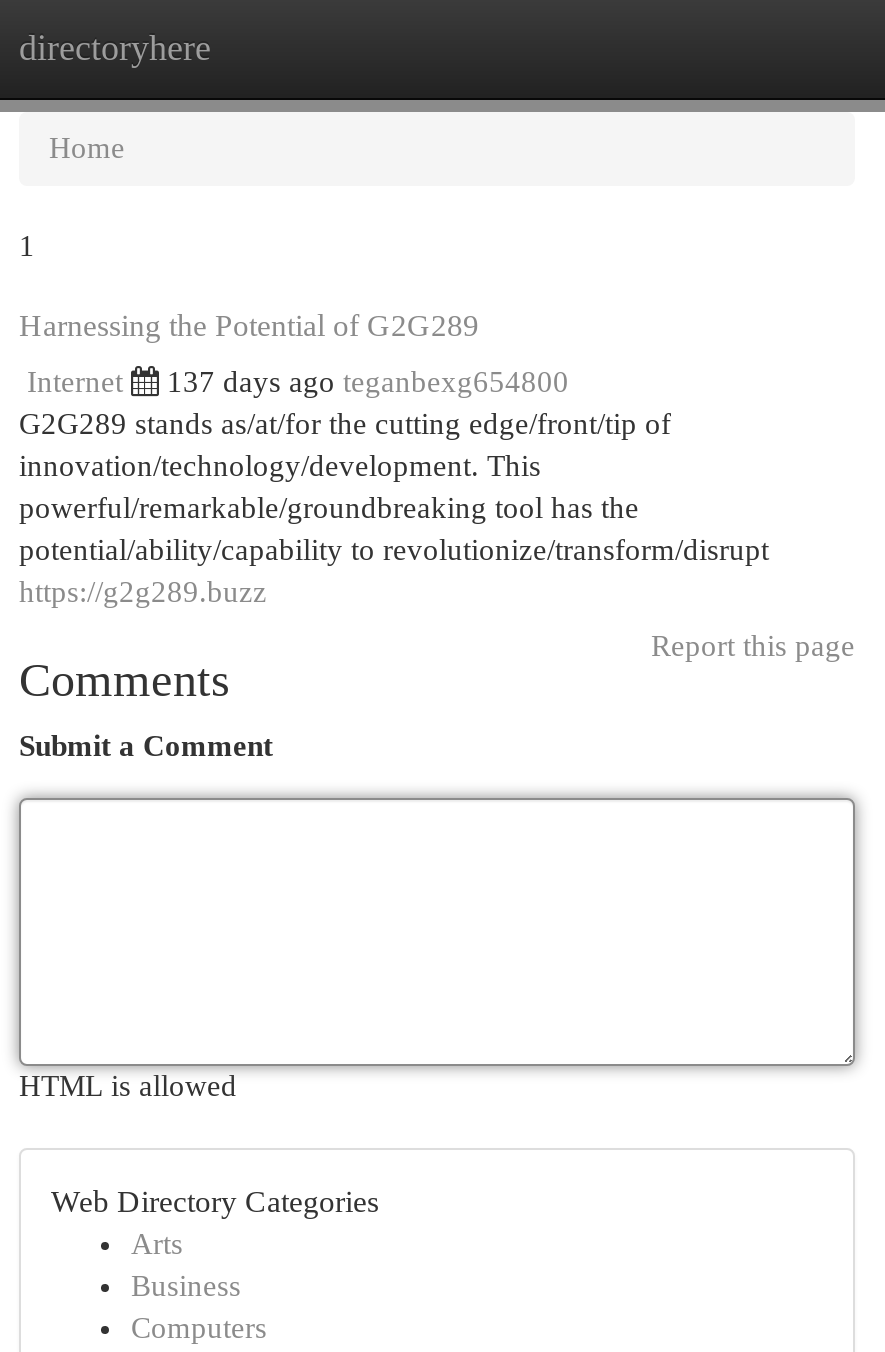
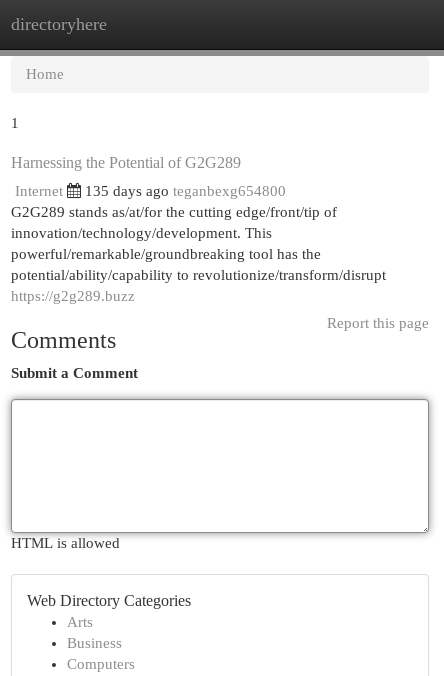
[167,366,569,398] 137 days ago teganbexg654800 -> [85,183,286,199] 135 days ago teganbexg654800

